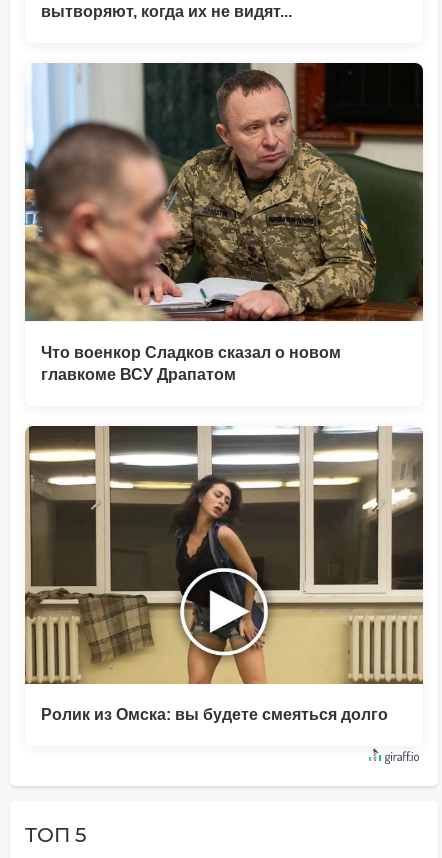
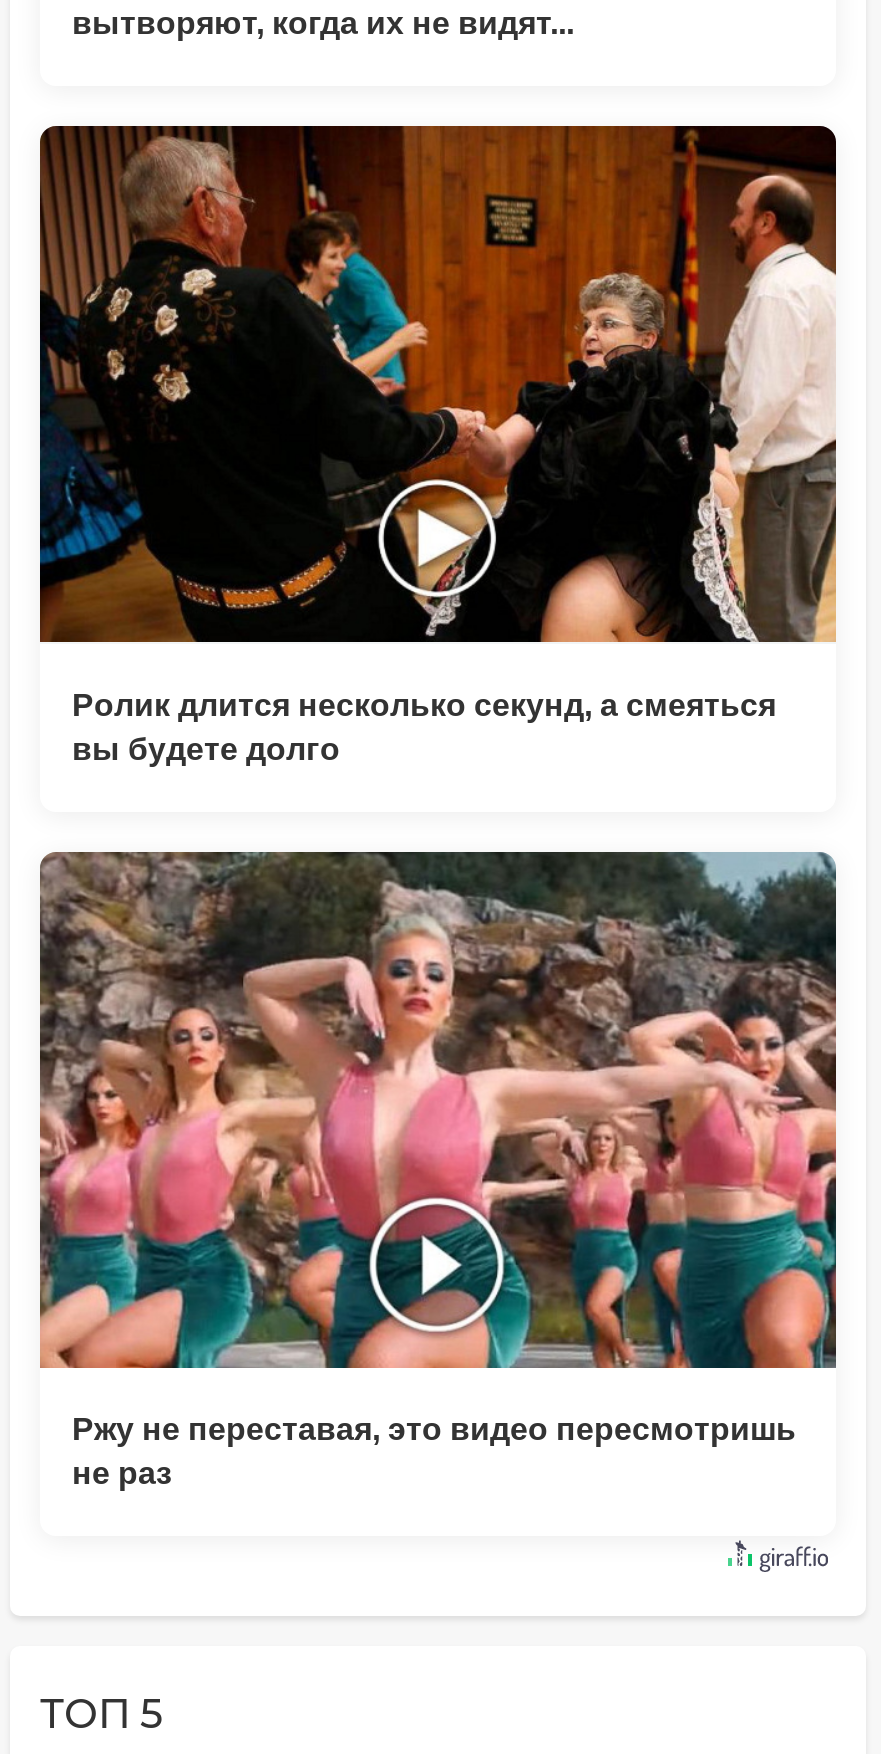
[24,62,424,383] [image] | Что военкор Сладков сказал о новом | главкоме ВСУ Драпатом -> [38,124,838,765] [image] | Ролик длится несколько секунд, а смеяться | вы будете долго
[25,426,424,723] [image] | Ролик из Омска: вы будете смеяться долго -> [40,850,838,1491] [image] | Ржу не переставая, это видео пересмотришь | не раз

